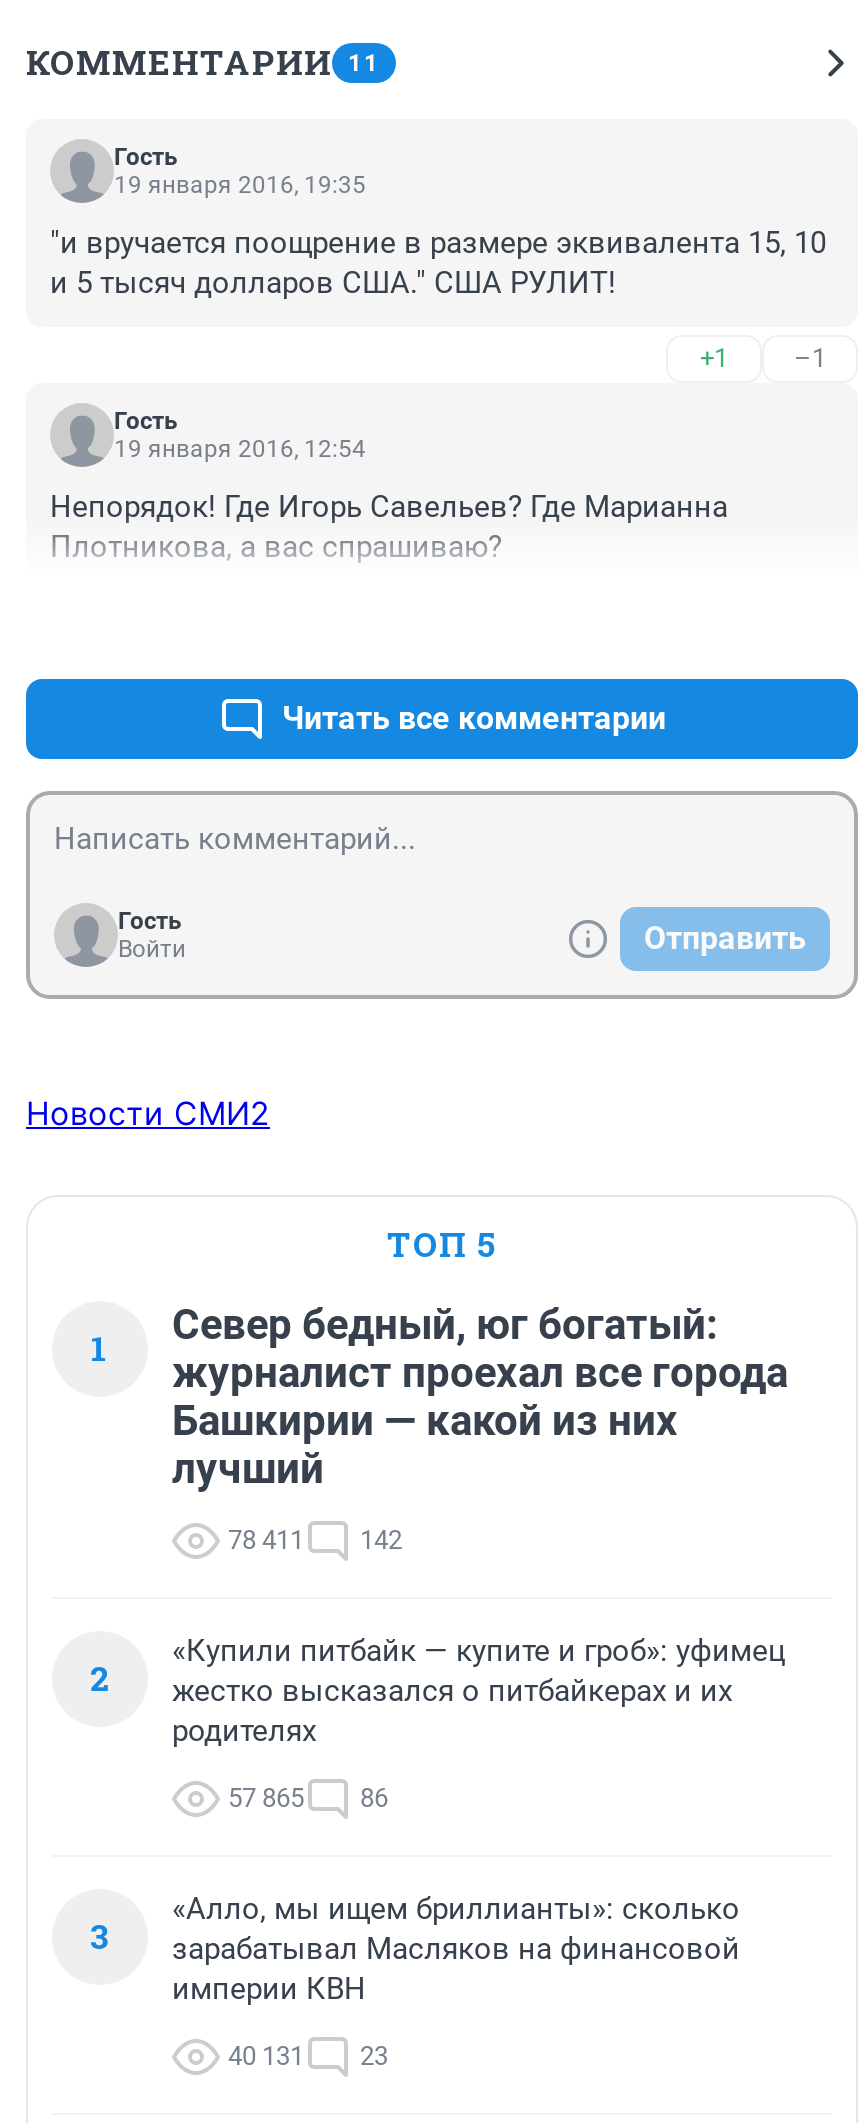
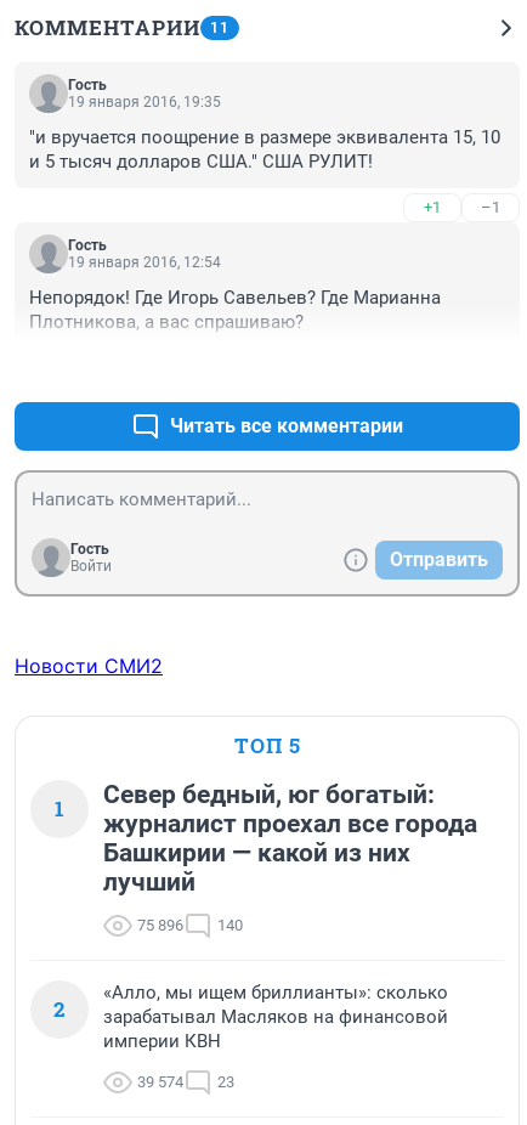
[228,1524,304,1554] 78 411 -> [137,916,183,934] 75 896
[360,1524,402,1554] 142 -> [217,916,243,934] 140
[90,1632,786,1958] «Купили питбайк — купите и гроб»: уфимец | жестко высказался о питбайкерах и их | родителях | 57 865 | 86 | 3 -> none
[228,2040,388,2070] 40 131 23 -> [137,1072,234,1091] 39 574 23

